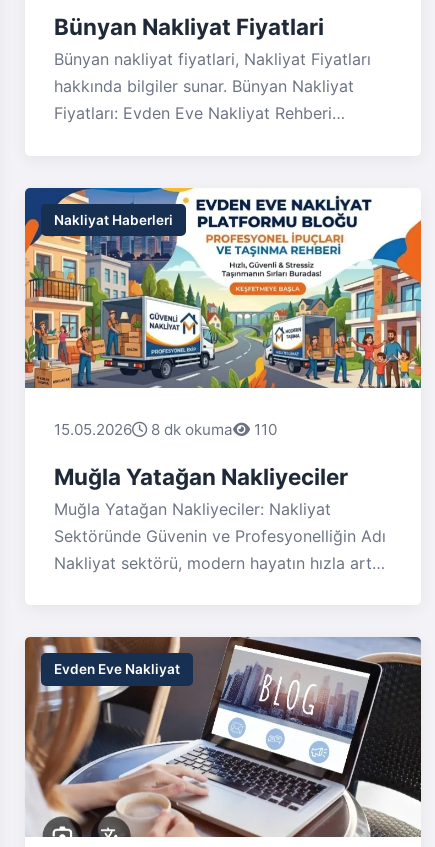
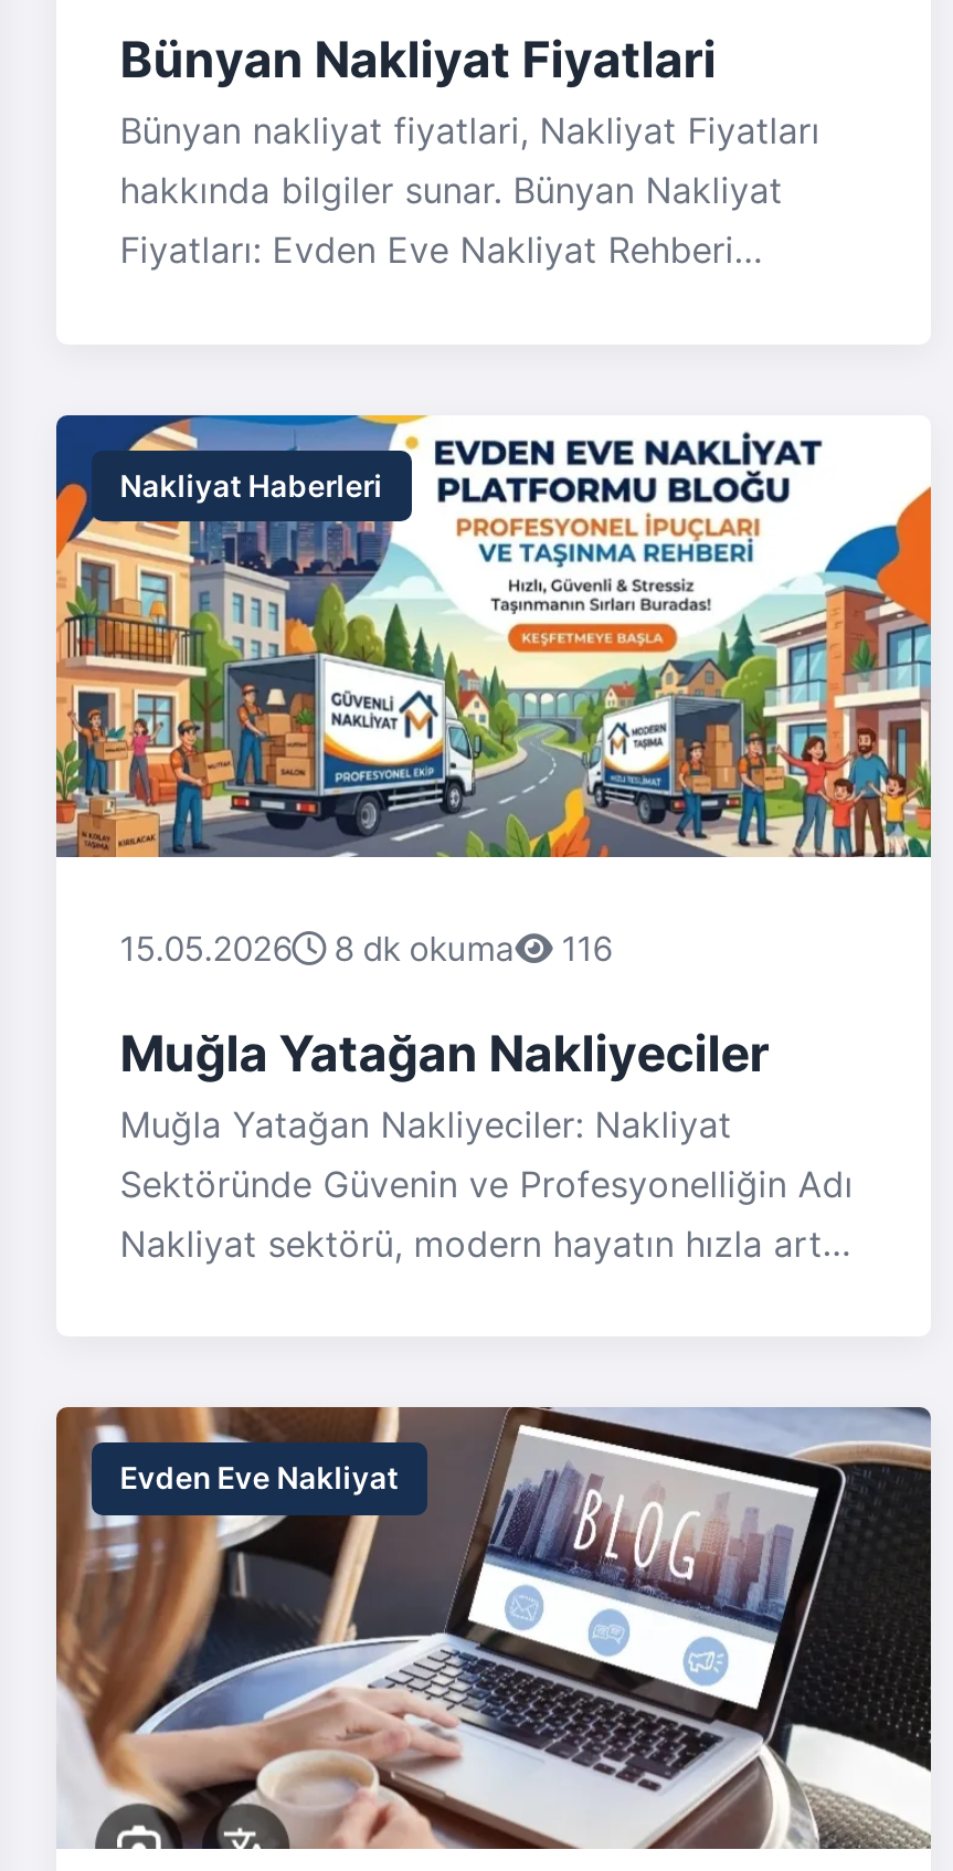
[54,419,277,438] 15.05.2026 8 dk okuma 110 -> [120,927,612,969] 15.05.2026 8 dk okuma 116

